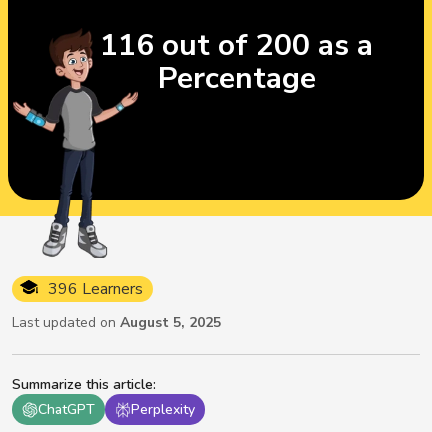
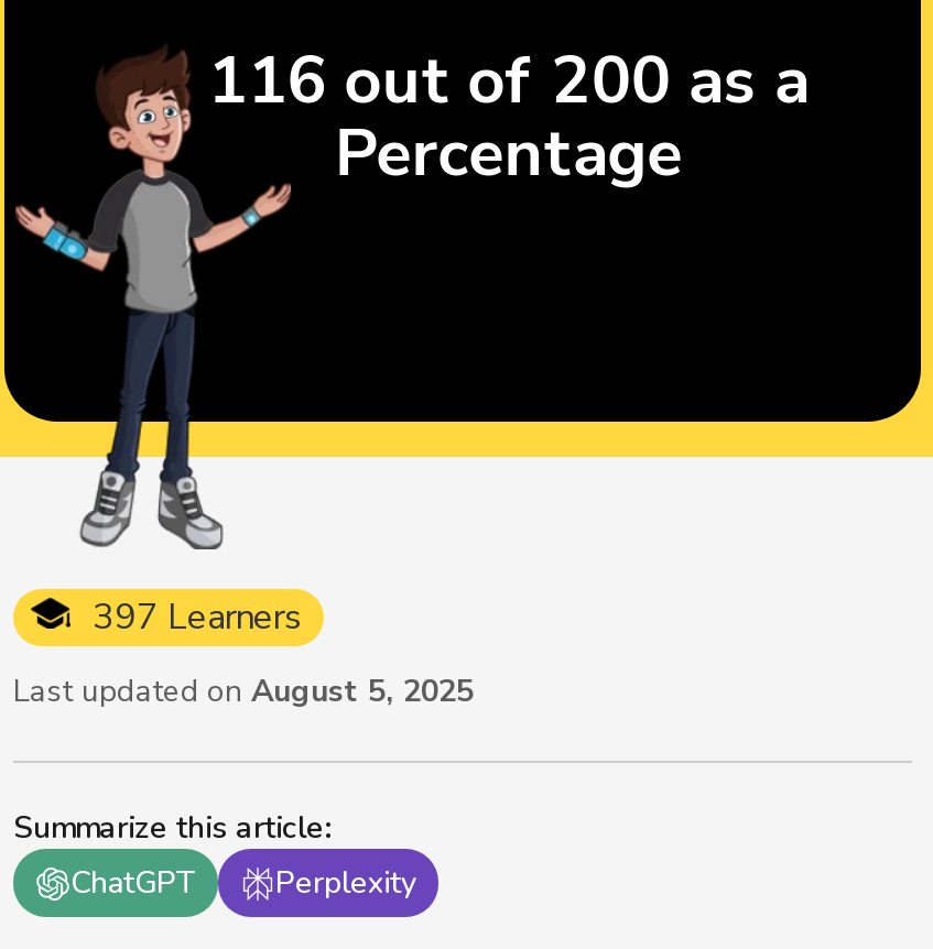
[48,278,143,300] 396 Learners -> [93,594,302,643] 397 Learners

